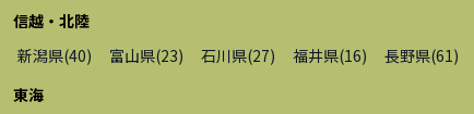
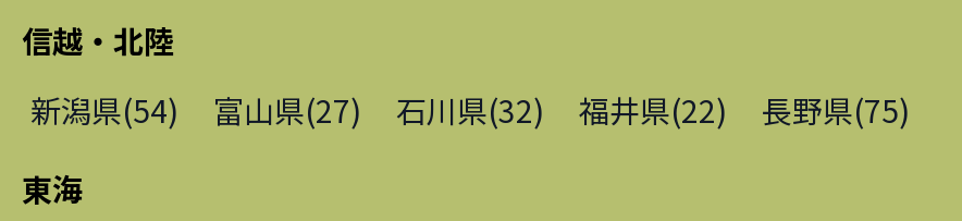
[17,45,92,67] 新潟県(40) -> [30,88,178,132] 新潟県(54)
[109,45,183,67] 富山県(23) -> [213,88,361,132] 富山県(27)
[201,45,275,67] 石川県(27) -> [396,88,544,132] 石川県(32)
[293,45,367,67] 福井県(16) -> [579,88,727,132] 福井県(22)
[384,45,459,67] 長野県(61) -> [762,88,910,132] 長野県(75)

